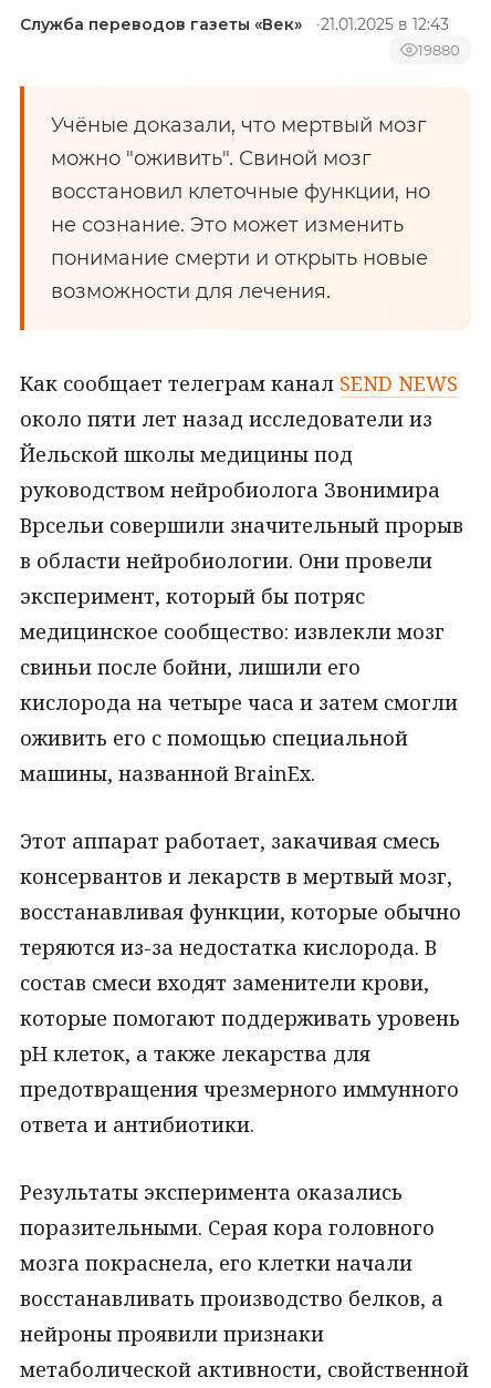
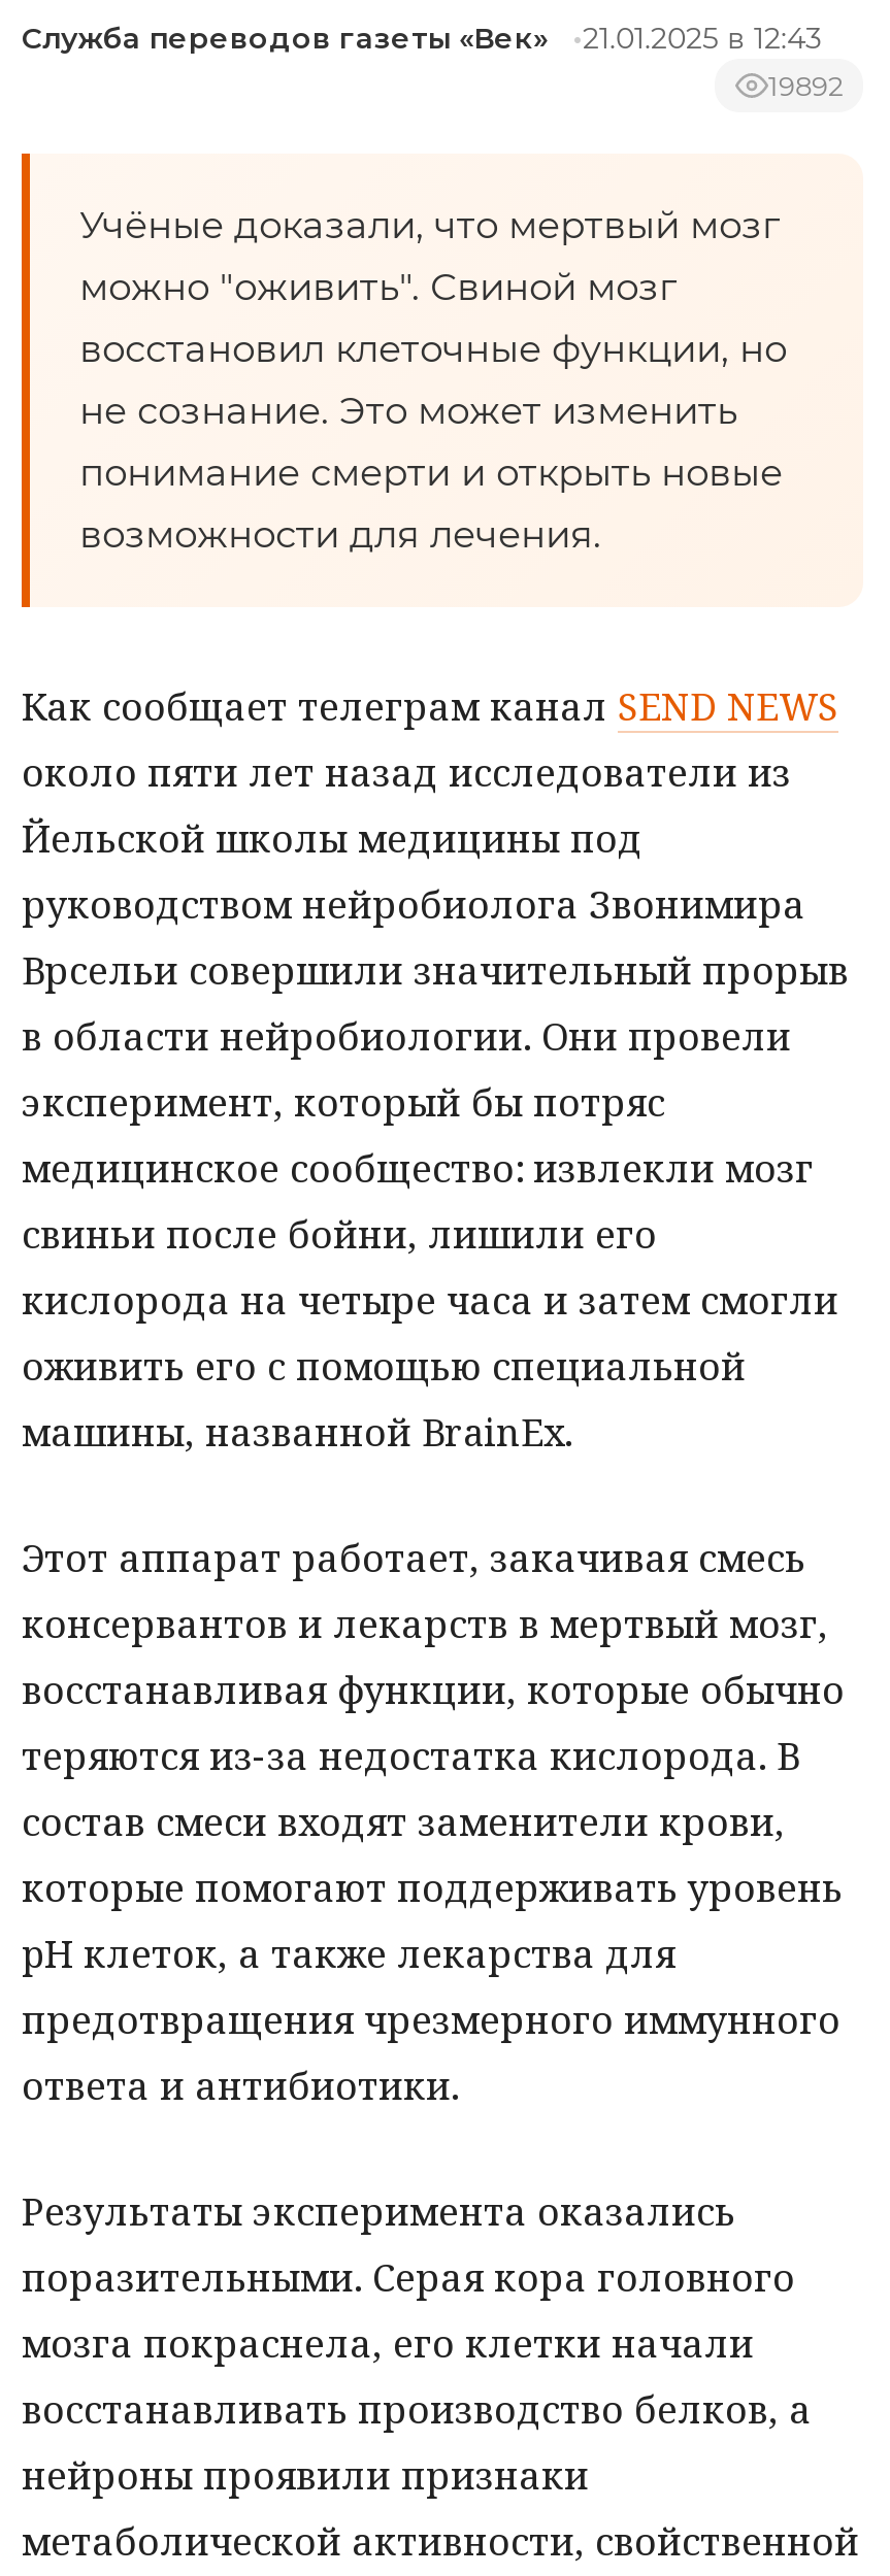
[418,41,460,59] 19880 -> [768,69,843,102] 19892

